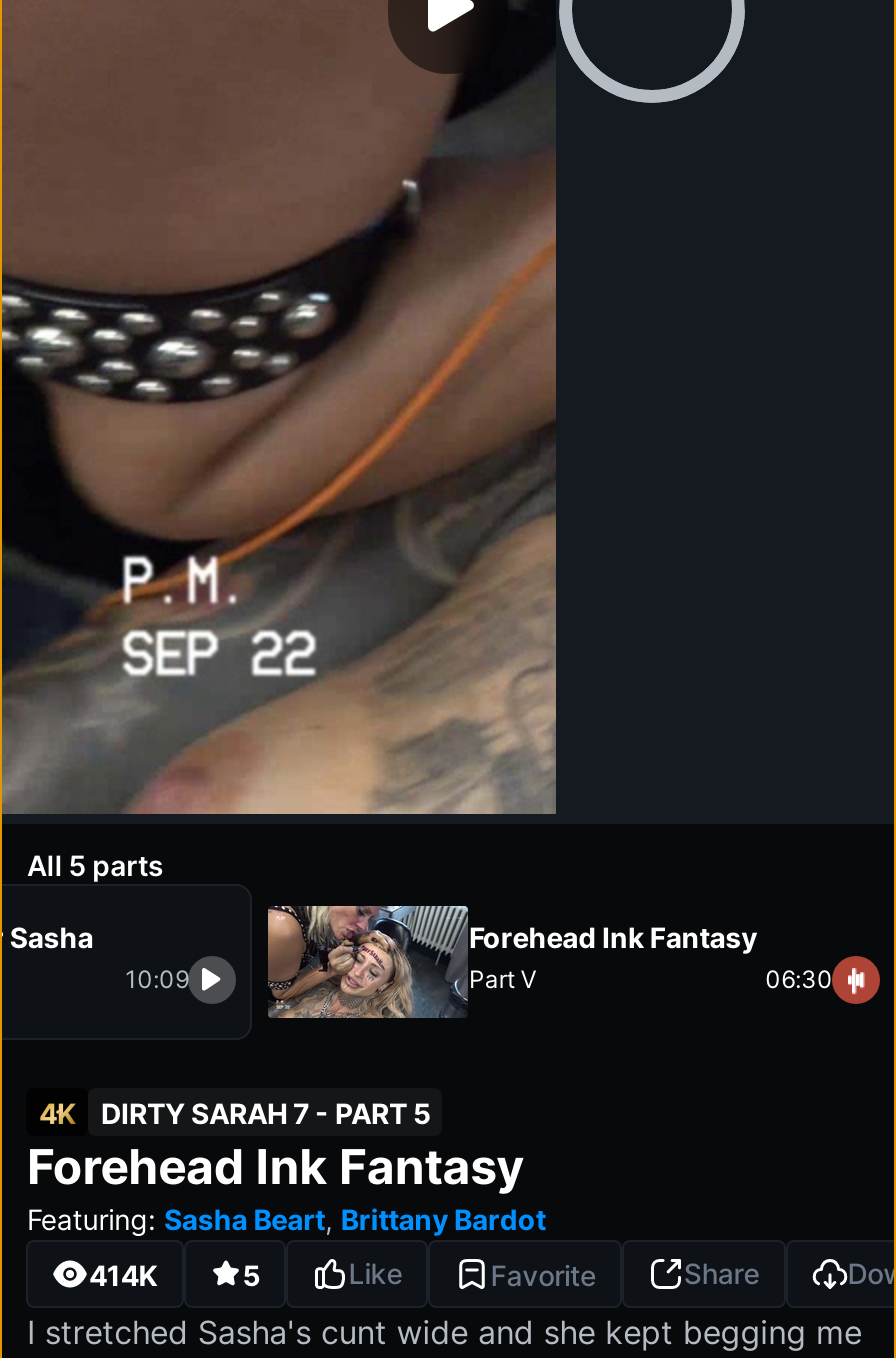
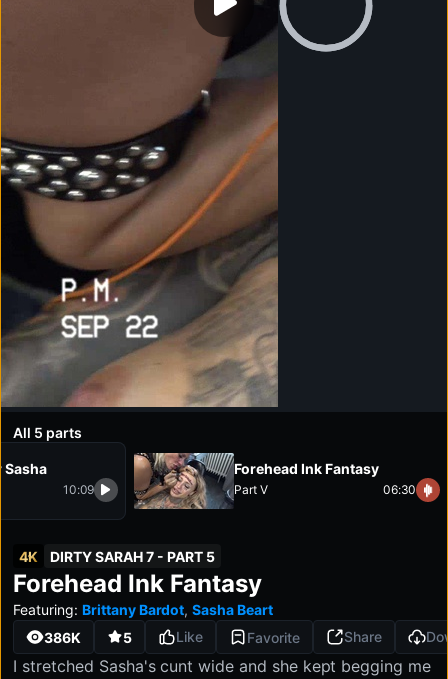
[27,1202,546,1236] Featuring: Sasha Beart, Brittany Bardot -> [13,601,273,618] Featuring: Brittany Bardot, Sasha Beart
[89,1257,159,1291] 414K -> [44,628,81,645] 386K

